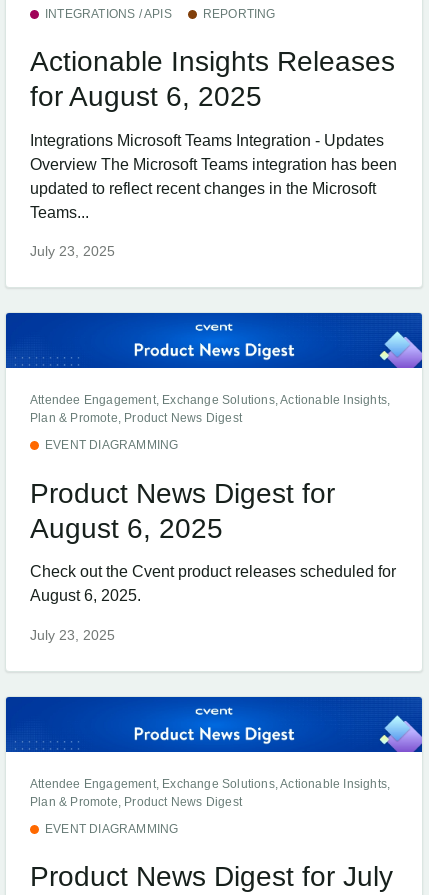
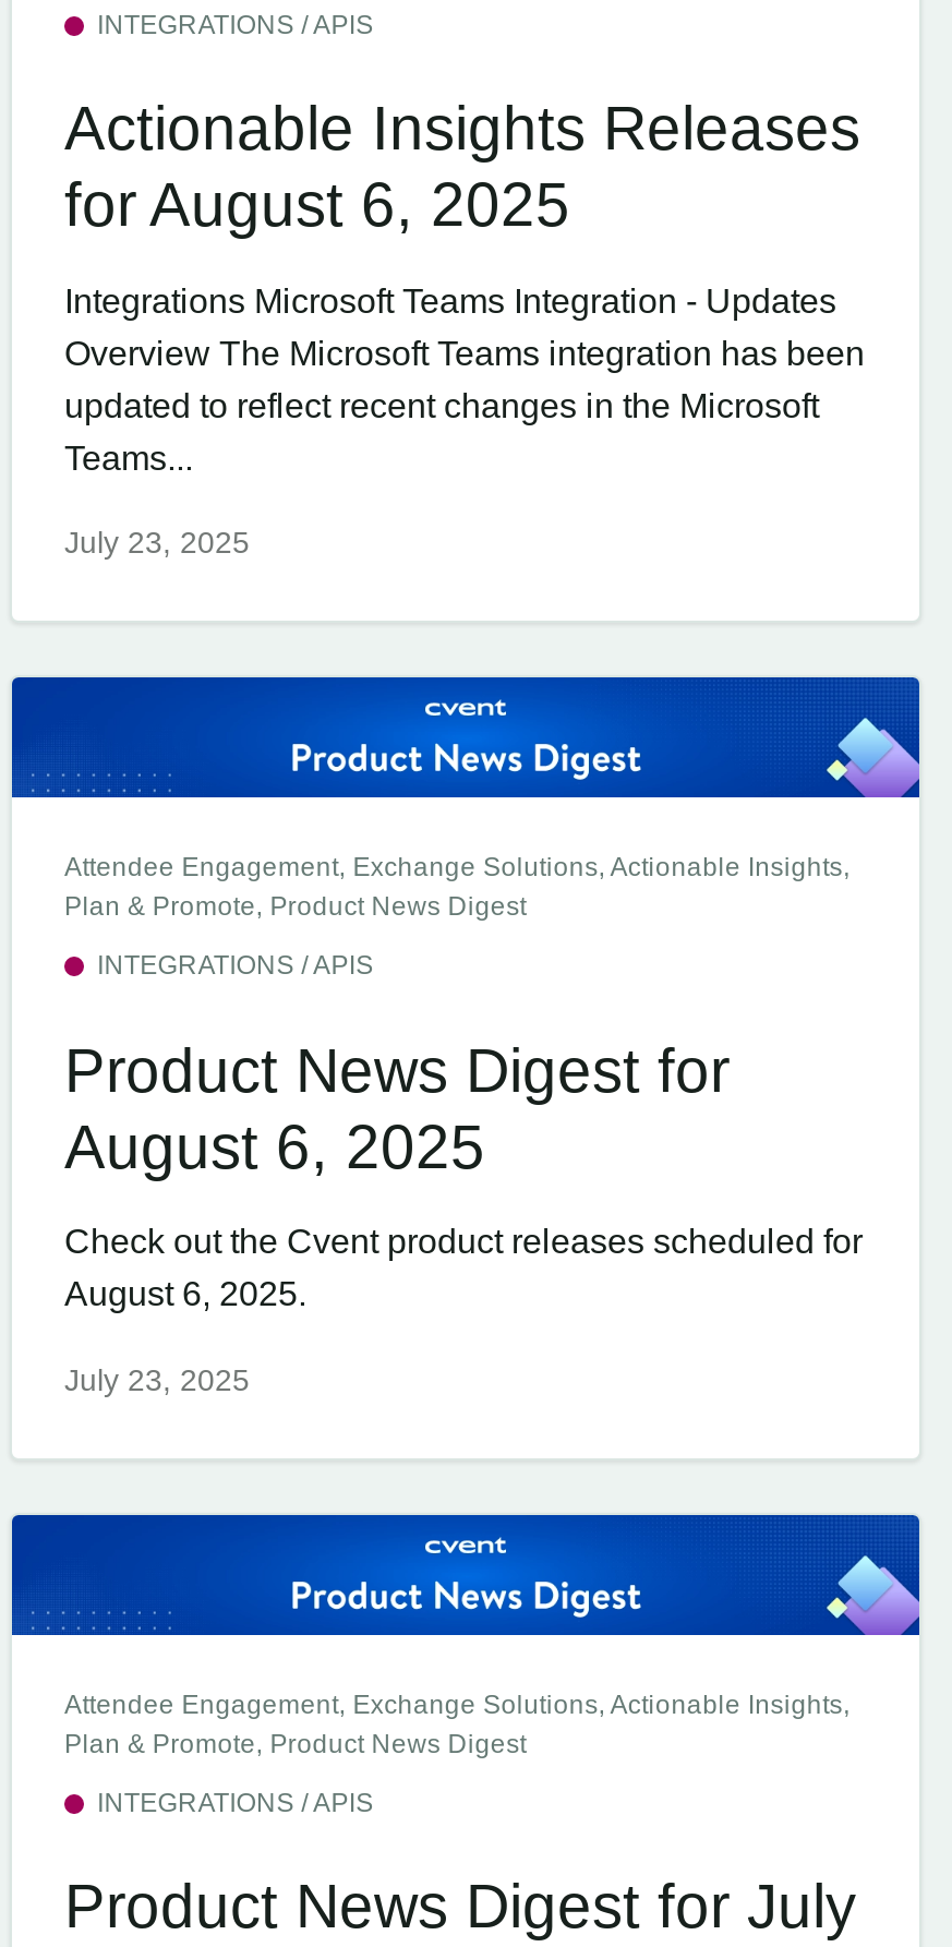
[203,7,276,21] REPORTING -> none
[45,438,178,452] EVENT DIAGRAMMING -> [97,951,374,981] INTEGRATIONS / APIS
[45,822,178,836] EVENT DIAGRAMMING -> [97,1787,374,1818] INTEGRATIONS / APIS

